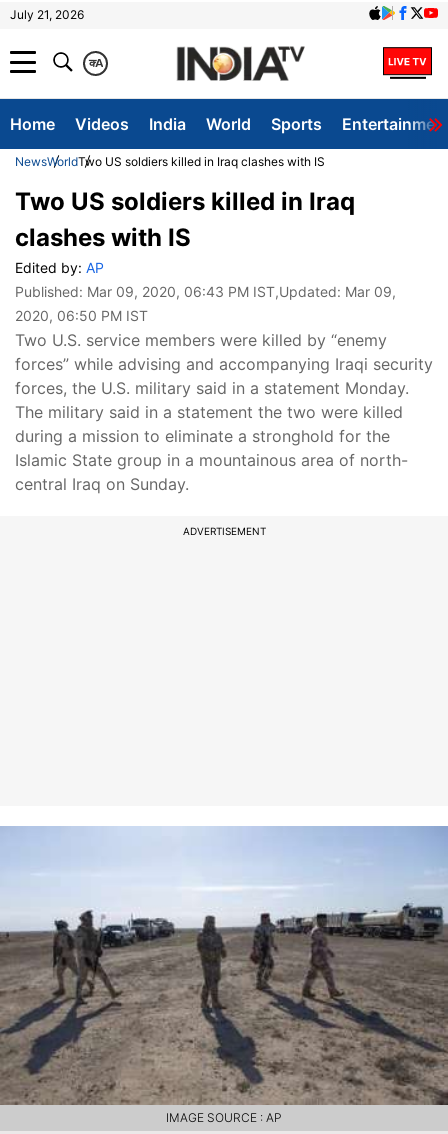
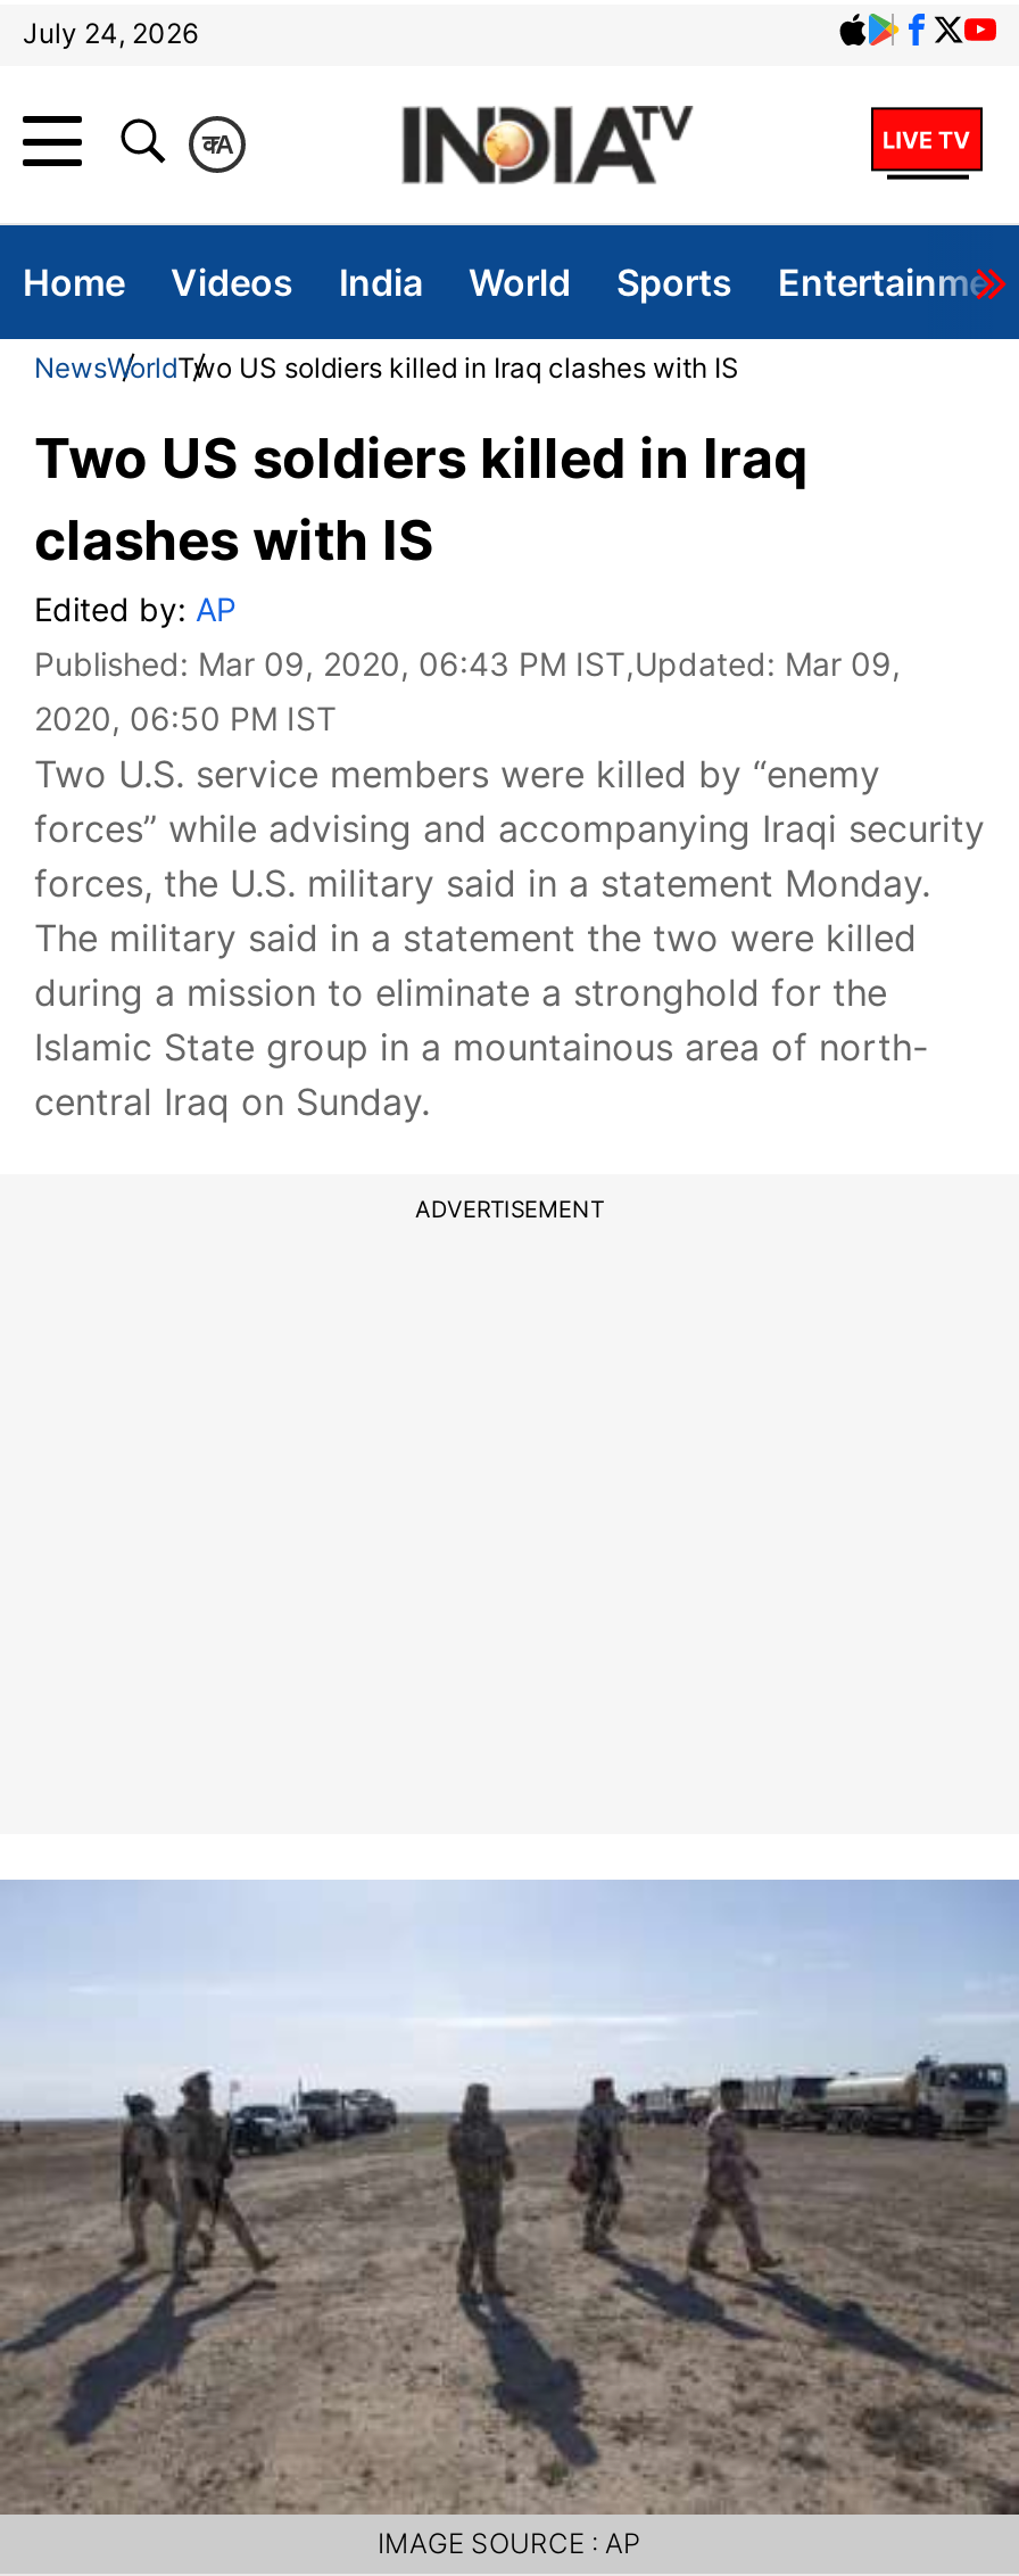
[10,7,84,22] July 21, 2026 -> [23,16,198,50] July 24, 2026

